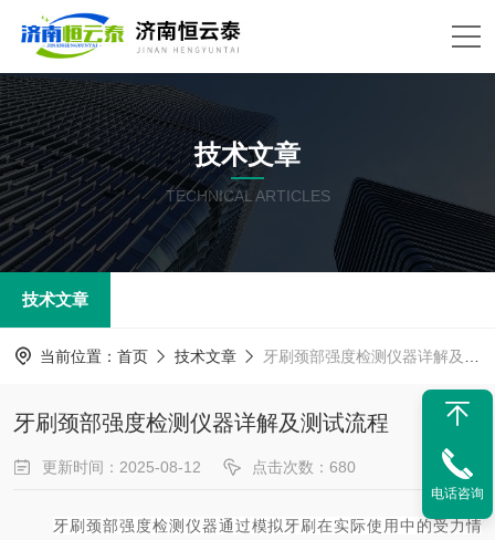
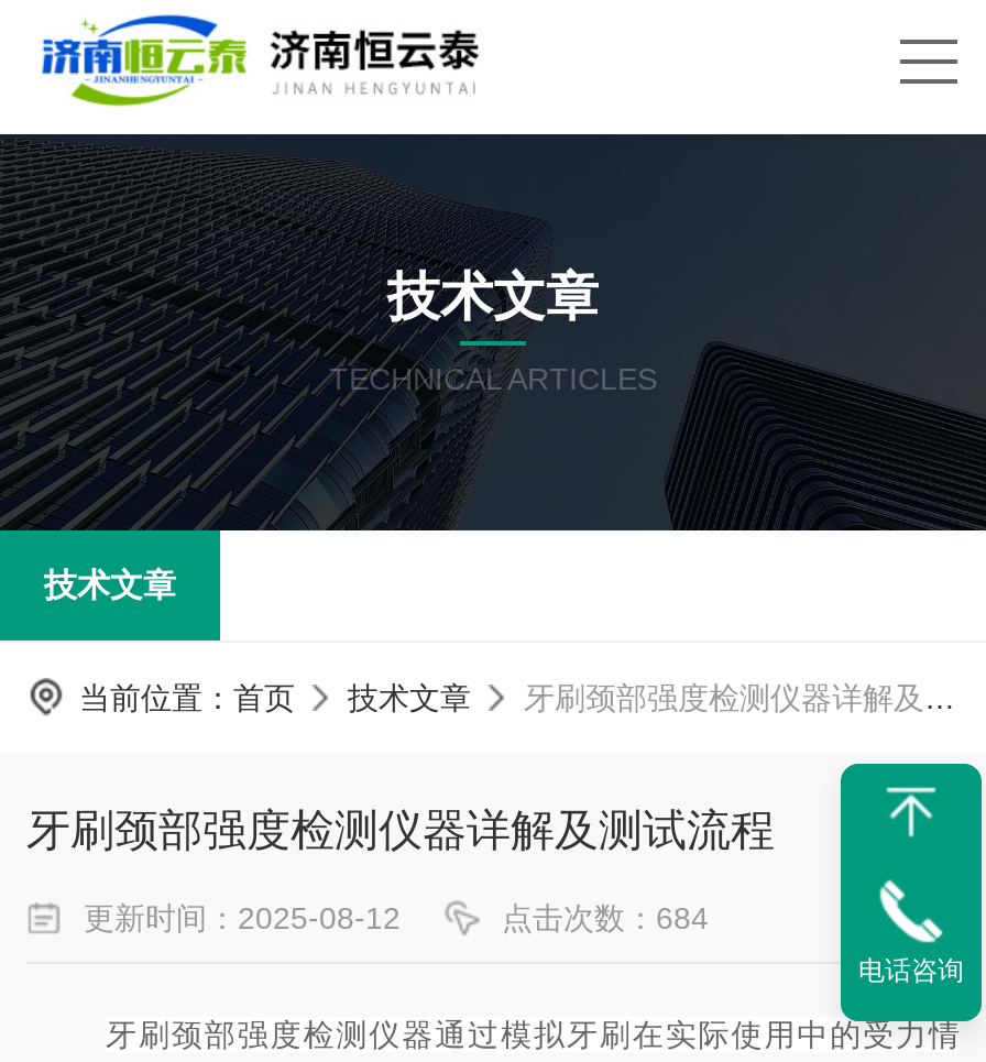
[252,458,356,476] 点击次数：680 -> [502,900,709,935] 点击次数：684

